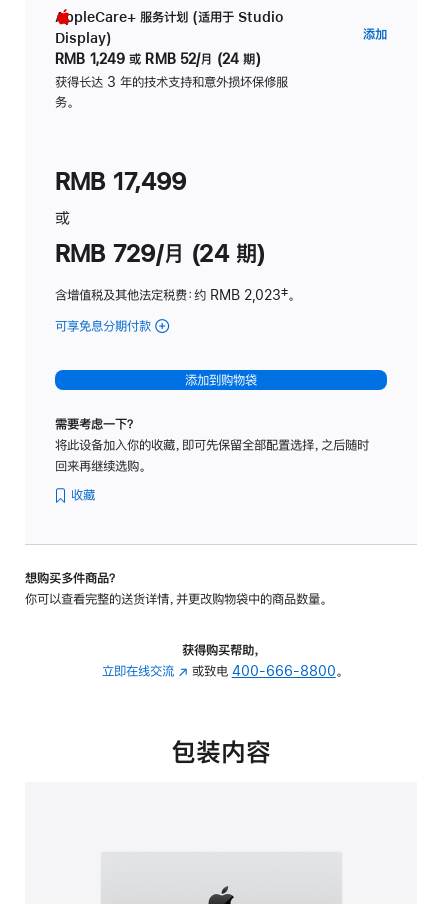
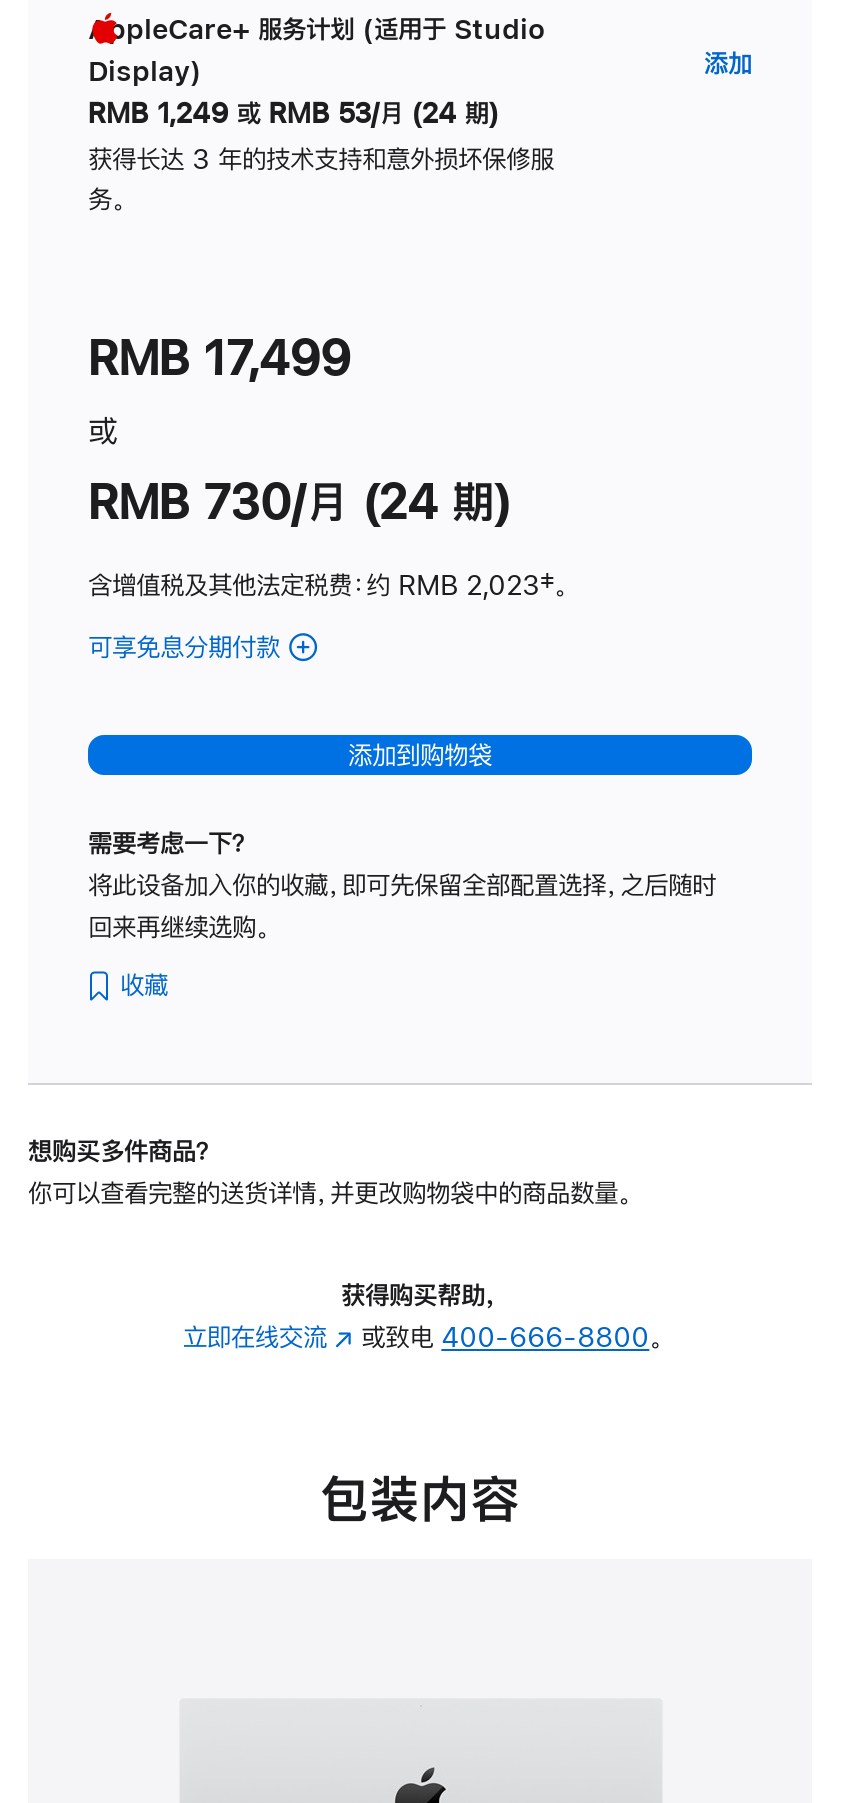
[55,52,261,66] RMB 1,249 或 RMB 52/月 (24 期) -> [88,100,499,128] RMB 1,249 或 RMB 53/月 (24 期)
[55,241,265,265] RMB 729/月 (24 期) -> [88,478,511,526] RMB 730/月 (24 期)

